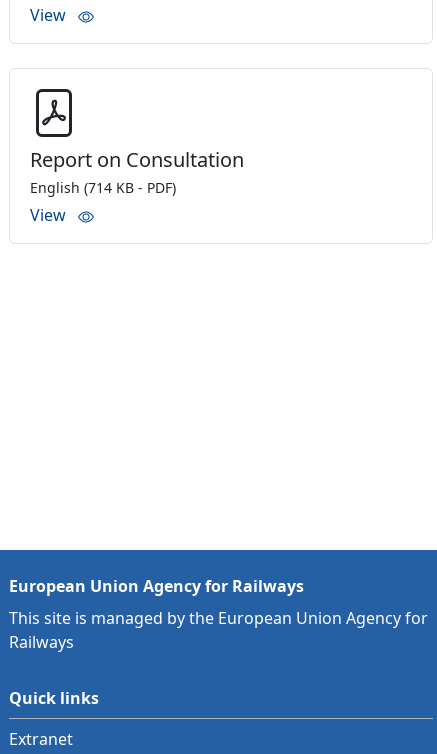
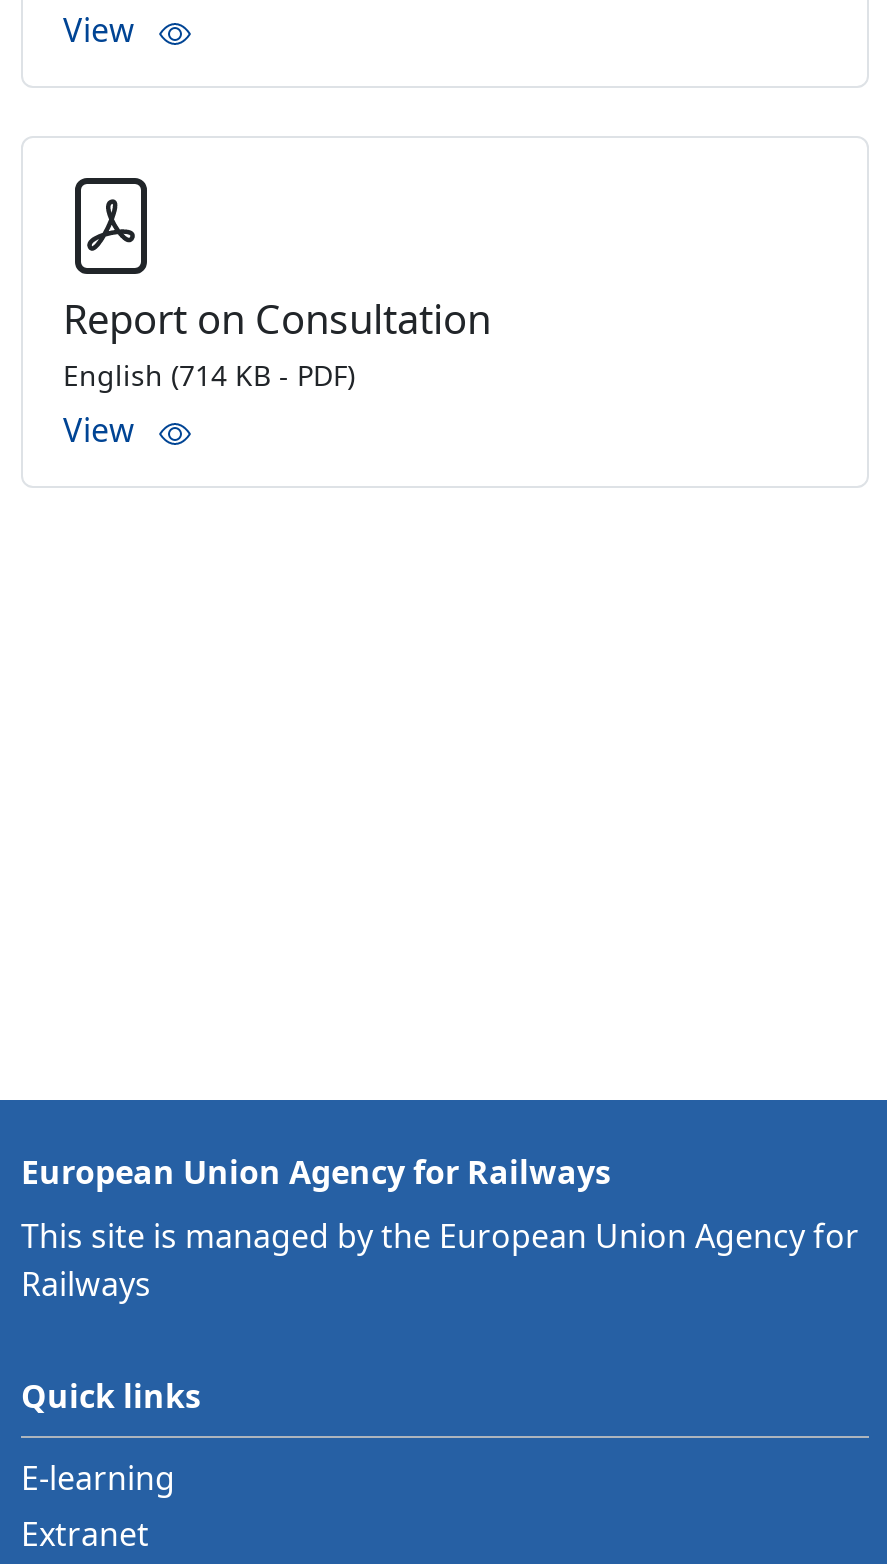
none -> [21,1456,175,1500] E-learning

